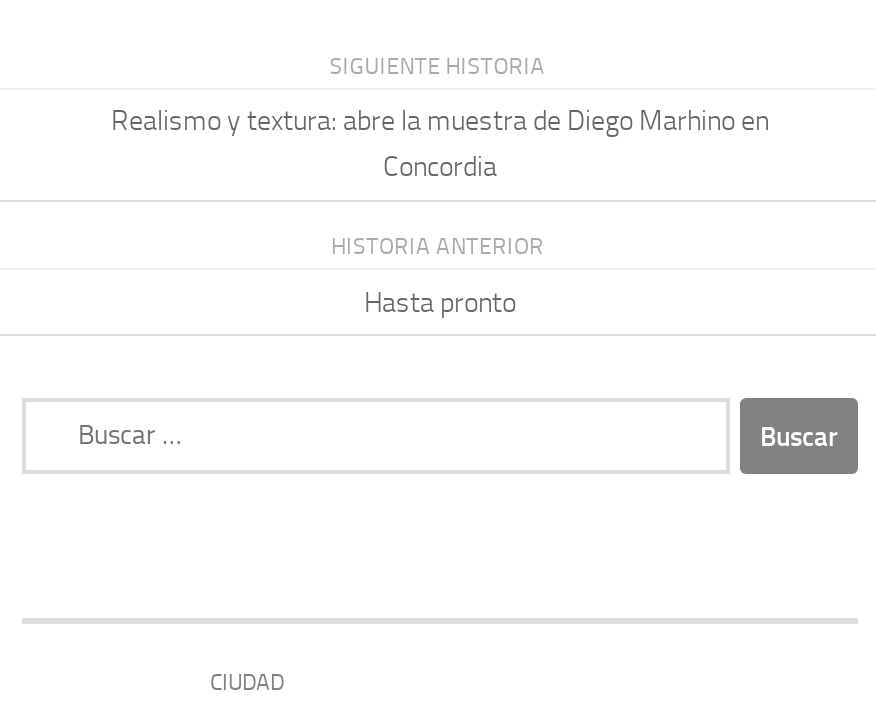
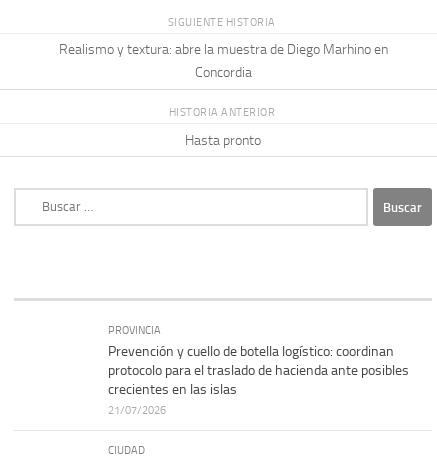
none -> [108,323,409,417] PROVINCIA | Prevención y cuello de botella logístico: coordinan | protocolo para el traslado de hacienda ante posibles | crecientes en las islas | 21/07/2026

